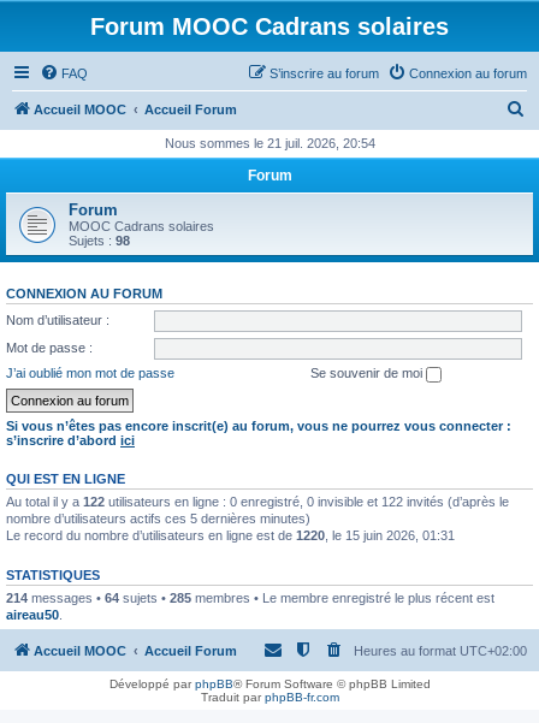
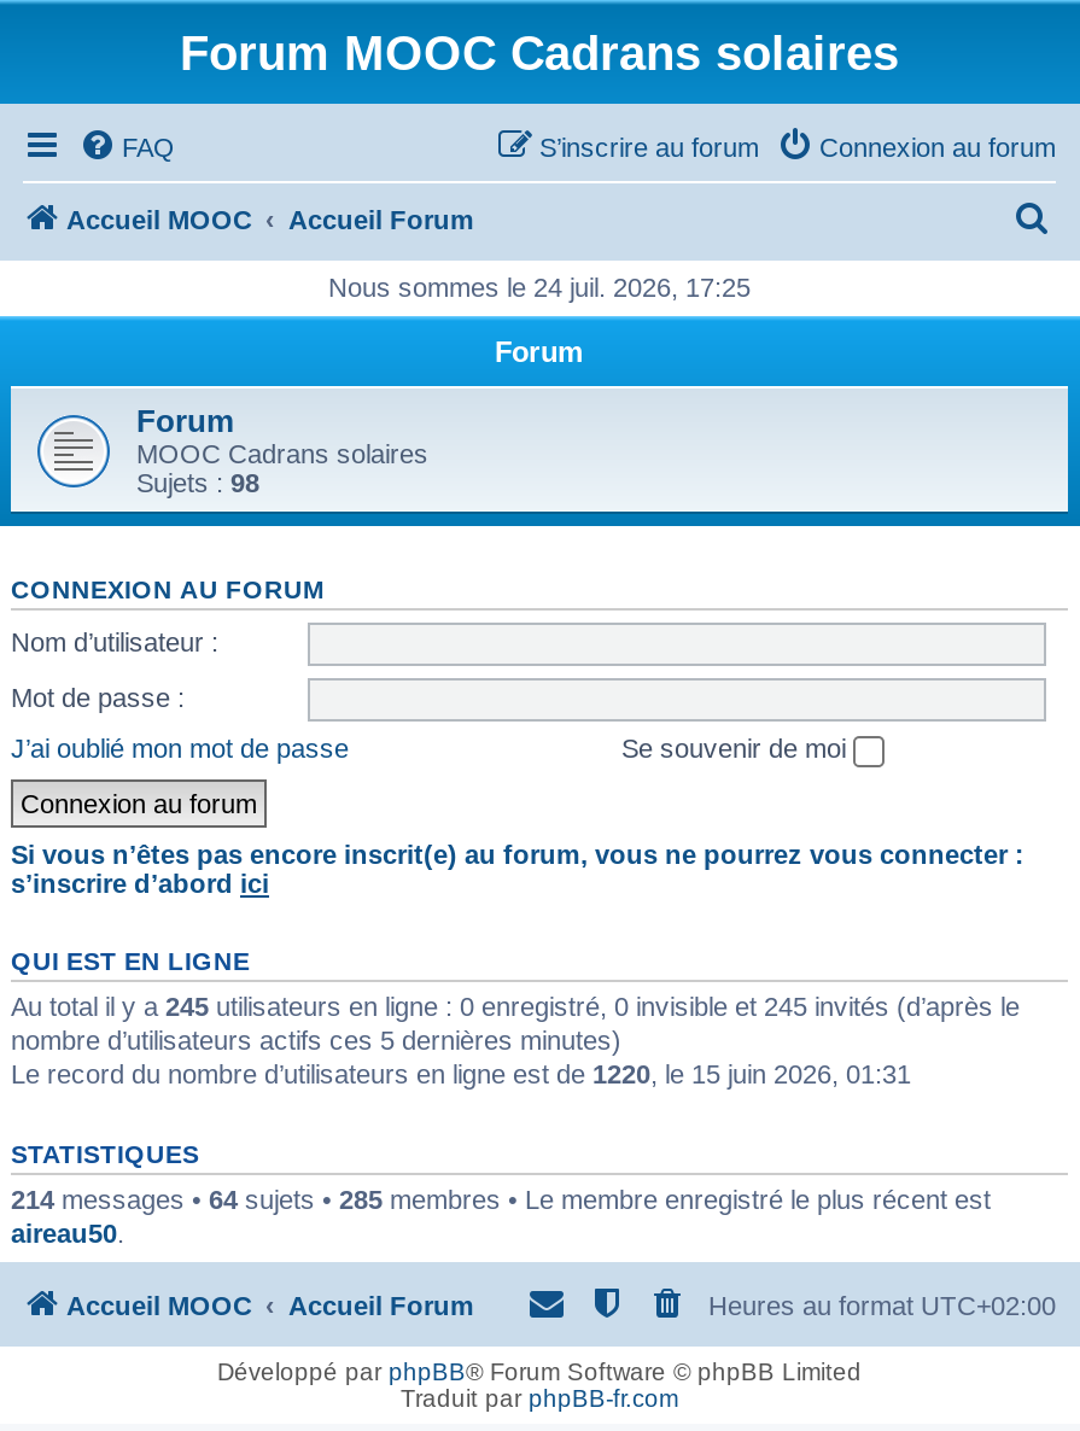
[164,136,375,150] Nous sommes le 21 juil. 2026, 20:54 -> [328,273,751,302] Nous sommes le 24 juil. 2026, 17:25
[6,494,509,508] Au total il y a 122 utilisateurs en ligne : 0 enregistré, 0 invisible et 122 invités (d’après le -> [11,991,1020,1020] Au total il y a 245 utilisateurs en ligne : 0 enregistré, 0 invisible et 245 invités (d’après le

